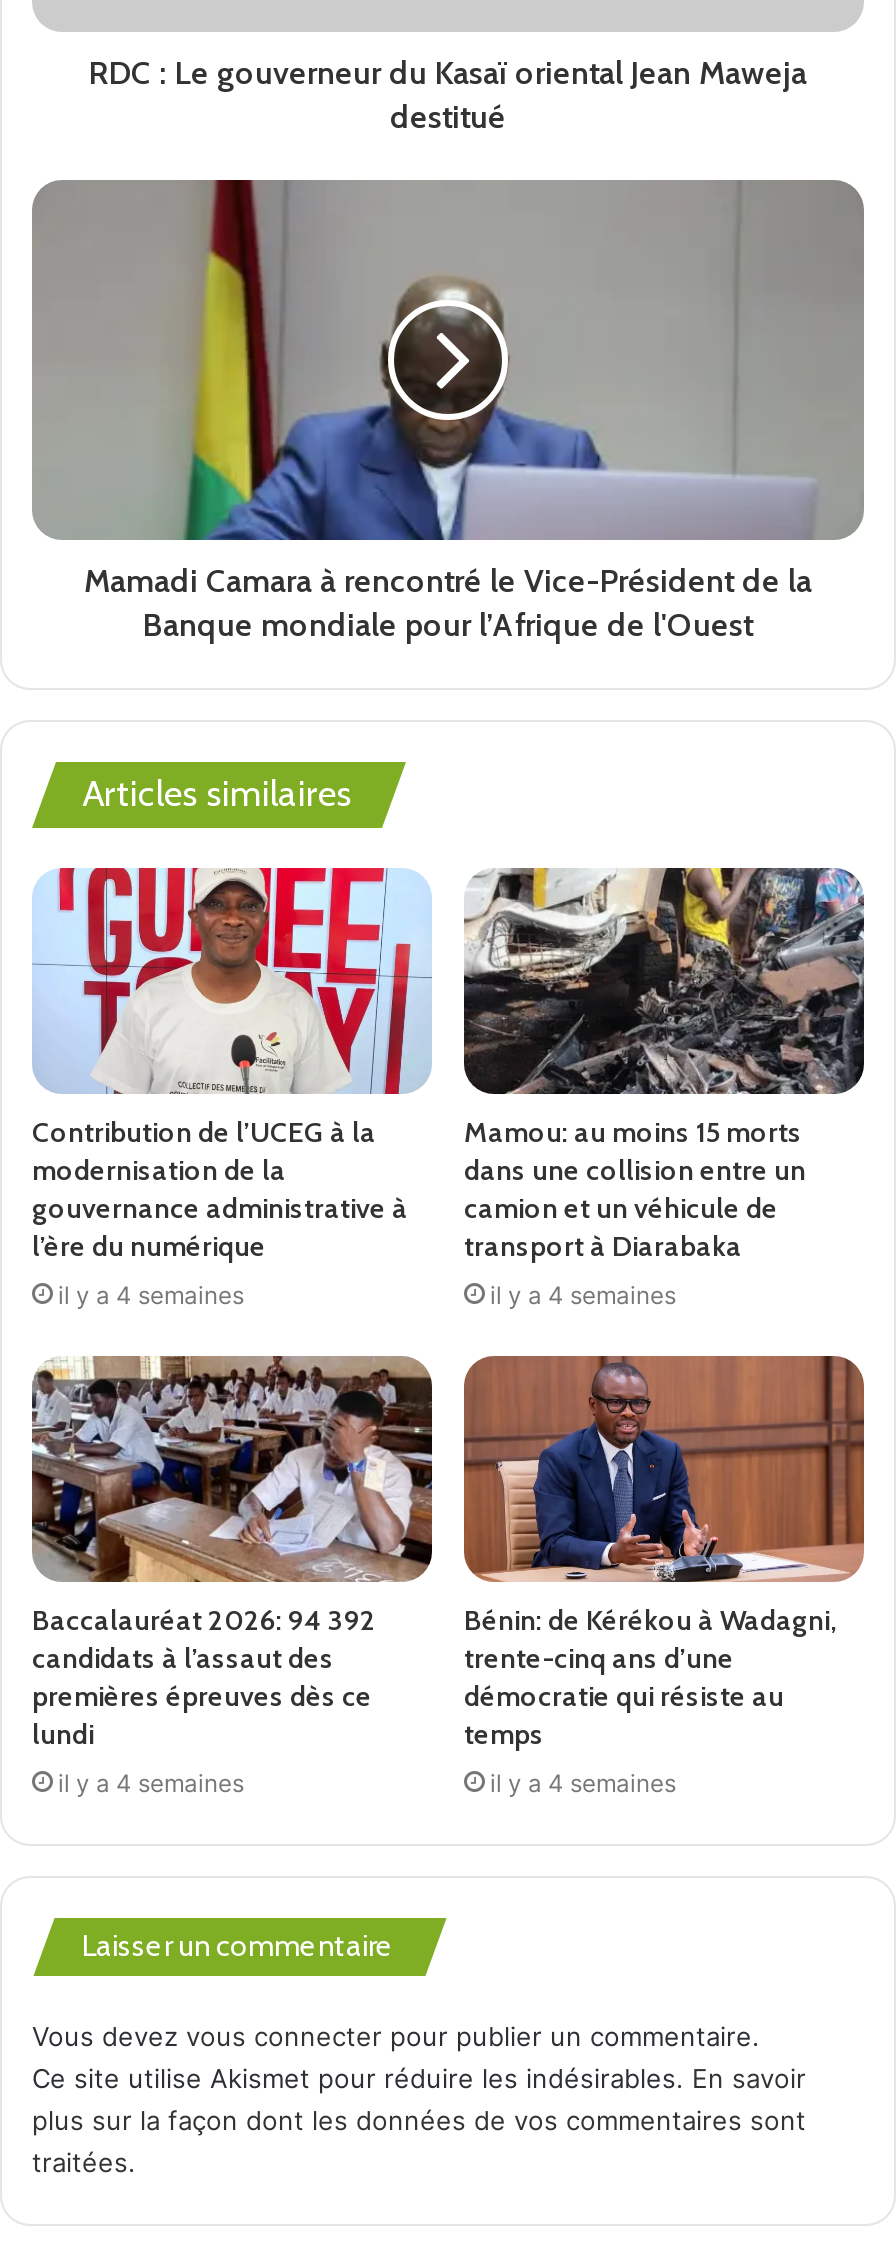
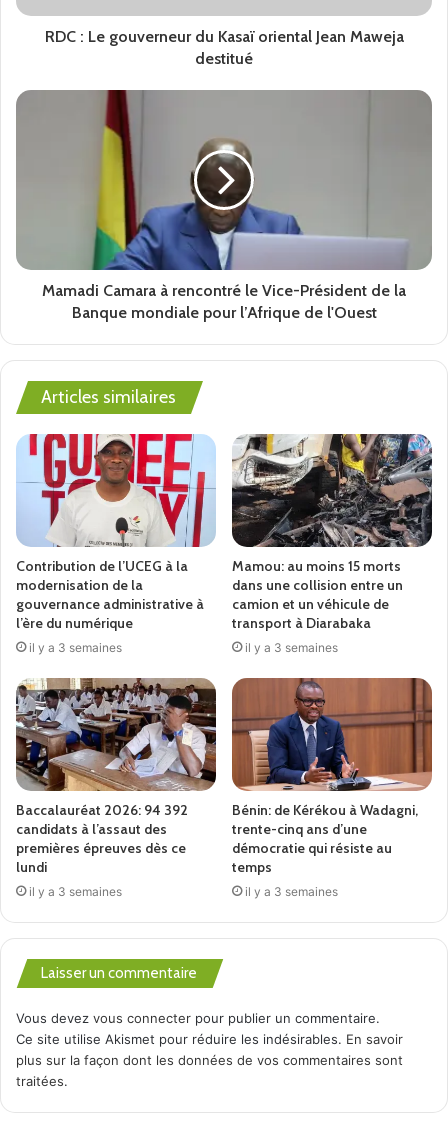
[58,1280,244,1310] il y a 4 semaines -> [29,640,122,655] il y a 3 semaines
[490,1280,676,1310] il y a 4 semaines -> [245,640,338,655] il y a 3 semaines
[58,1767,244,1797] il y a 4 semaines -> [29,884,122,899] il y a 3 semaines
[490,1767,676,1797] il y a 4 semaines -> [245,884,338,899] il y a 3 semaines

